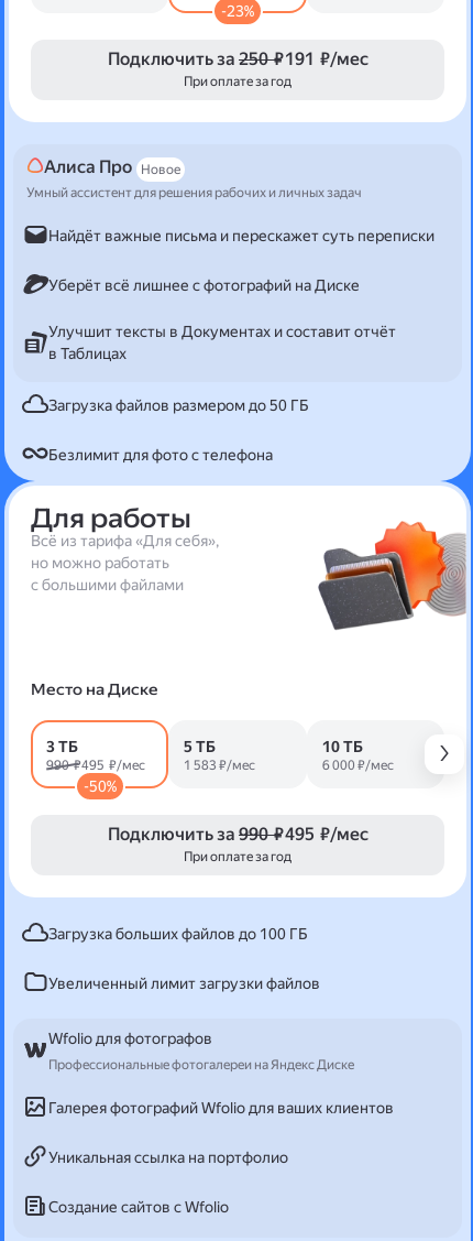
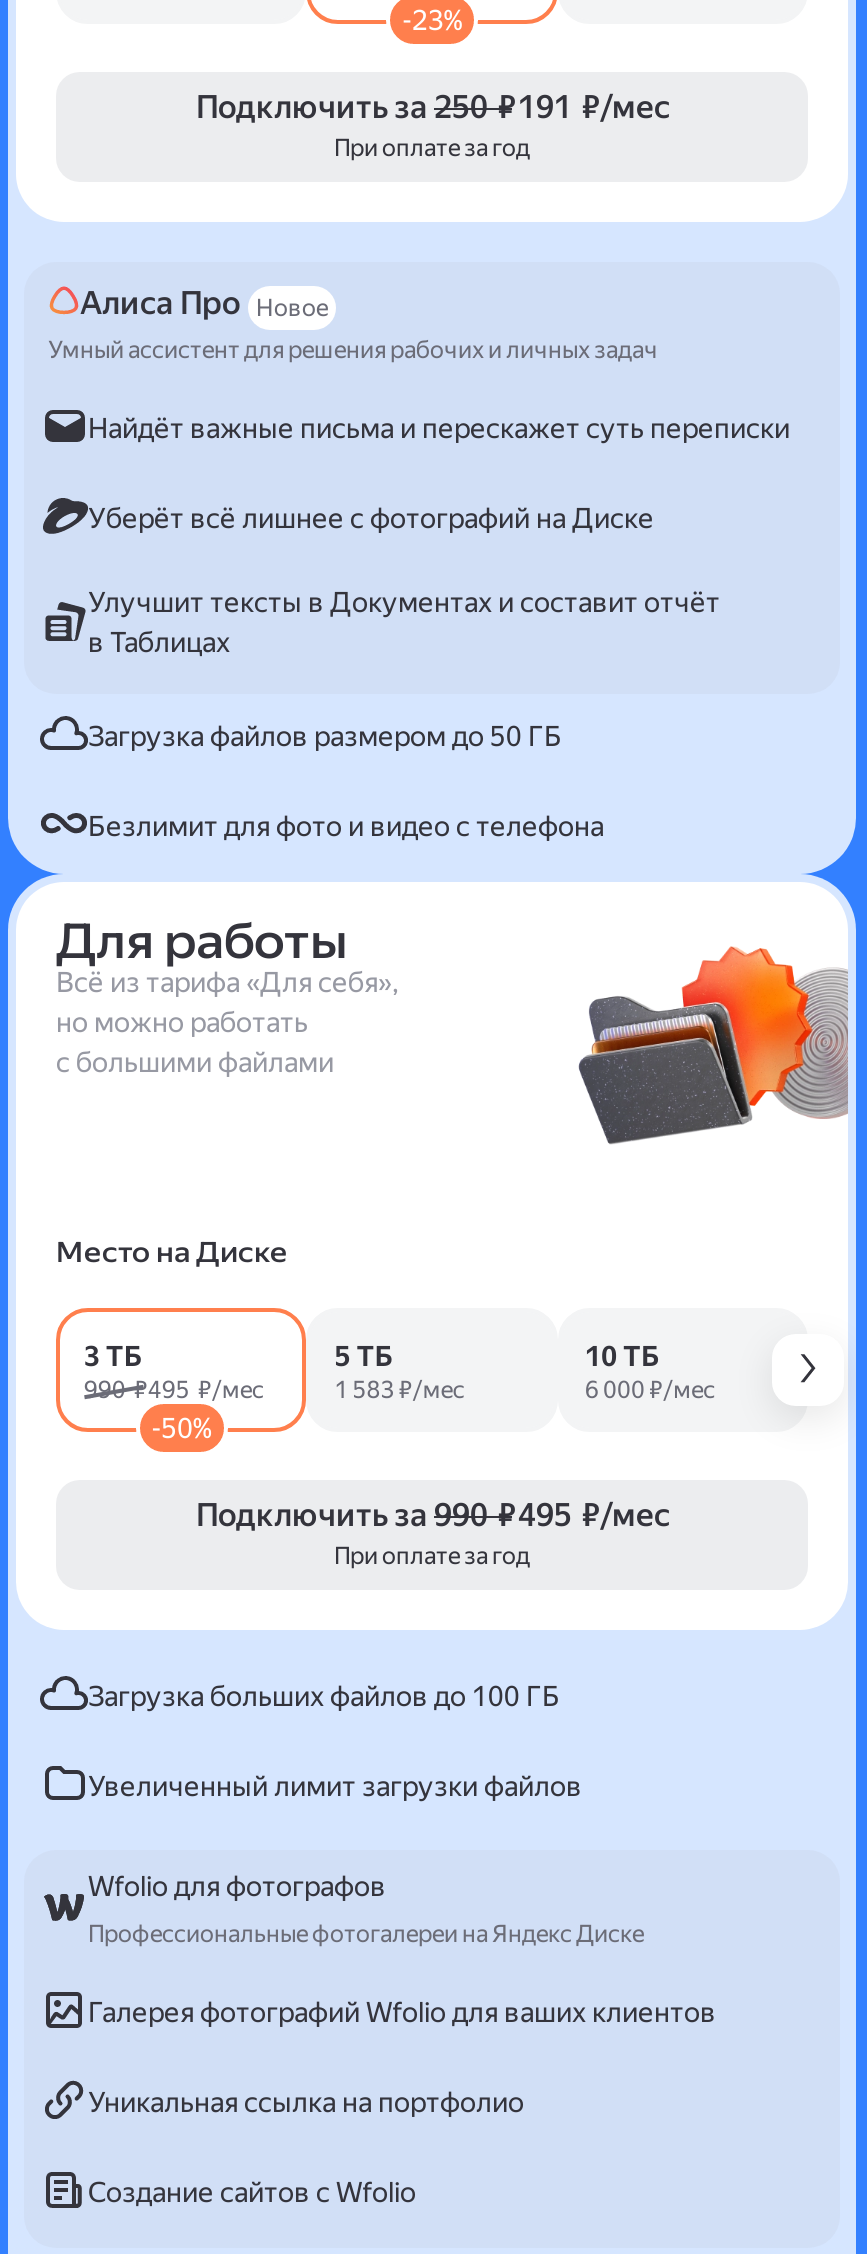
[48,445,273,463] Безлимит для фото с телефона -> [88,809,604,841] Безлимит для фото и видео с телефона

